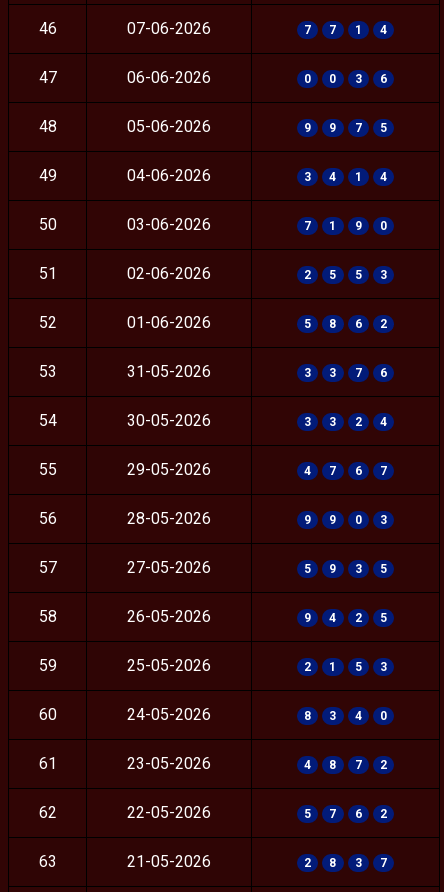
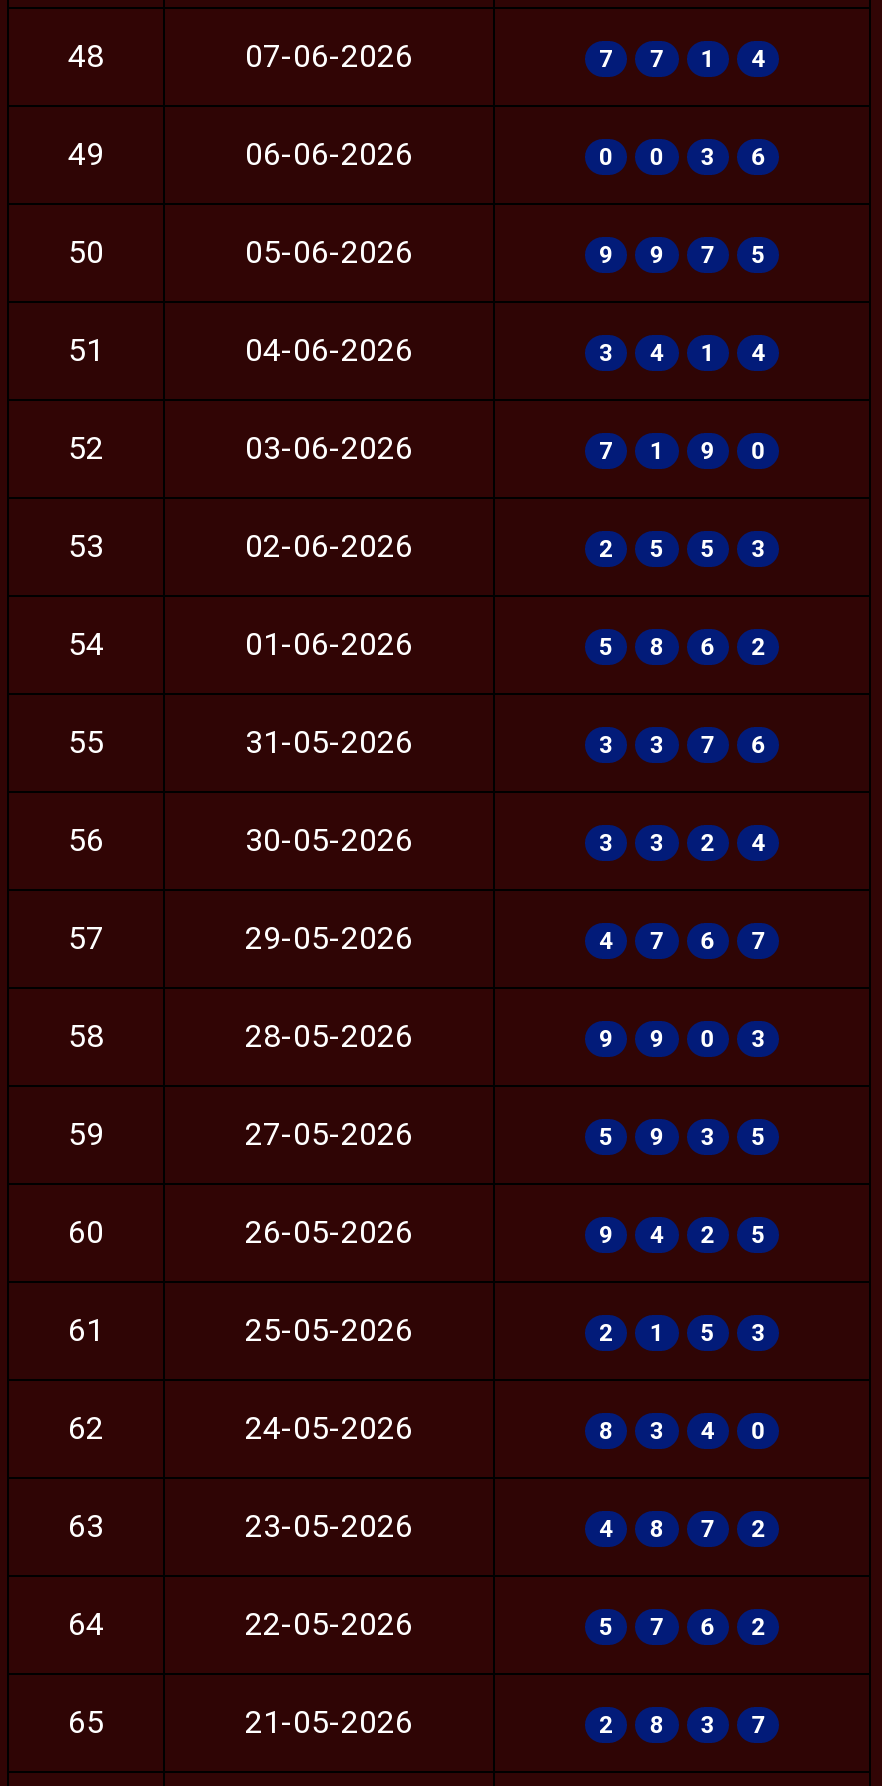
[38,19,56,38] 46 -> [68,37,104,75] 48
[38,68,56,87] 47 -> [68,135,104,173] 49
[38,117,56,136] 48 -> [68,233,104,271] 50
[38,166,56,185] 49 -> [68,331,104,369] 51
[38,215,56,234] 50 -> [68,429,104,467] 52
[38,264,56,283] 51 -> [68,527,104,565] 53
[38,313,56,332] 52 -> [68,625,104,663] 54
[38,362,56,381] 53 -> [68,723,104,761] 55
[38,411,56,430] 54 -> [68,821,104,859] 56
[38,460,56,479] 55 -> [68,919,104,957] 57
[38,509,56,528] 56 -> [68,1017,104,1055] 58
[38,558,56,577] 57 -> [68,1115,104,1153] 59
[38,607,56,626] 58 -> [68,1213,104,1251] 60
[38,656,56,675] 59 -> [68,1311,104,1349] 61
[38,705,56,724] 60 -> [68,1409,104,1447] 62
[38,754,56,773] 61 -> [68,1507,104,1545] 63
[38,803,56,822] 62 -> [68,1605,104,1643] 64
[38,852,56,871] 63 -> [68,1703,104,1741] 65

